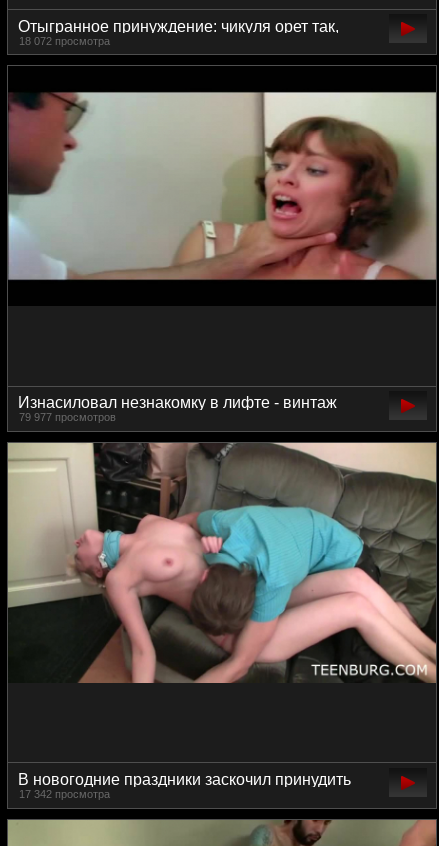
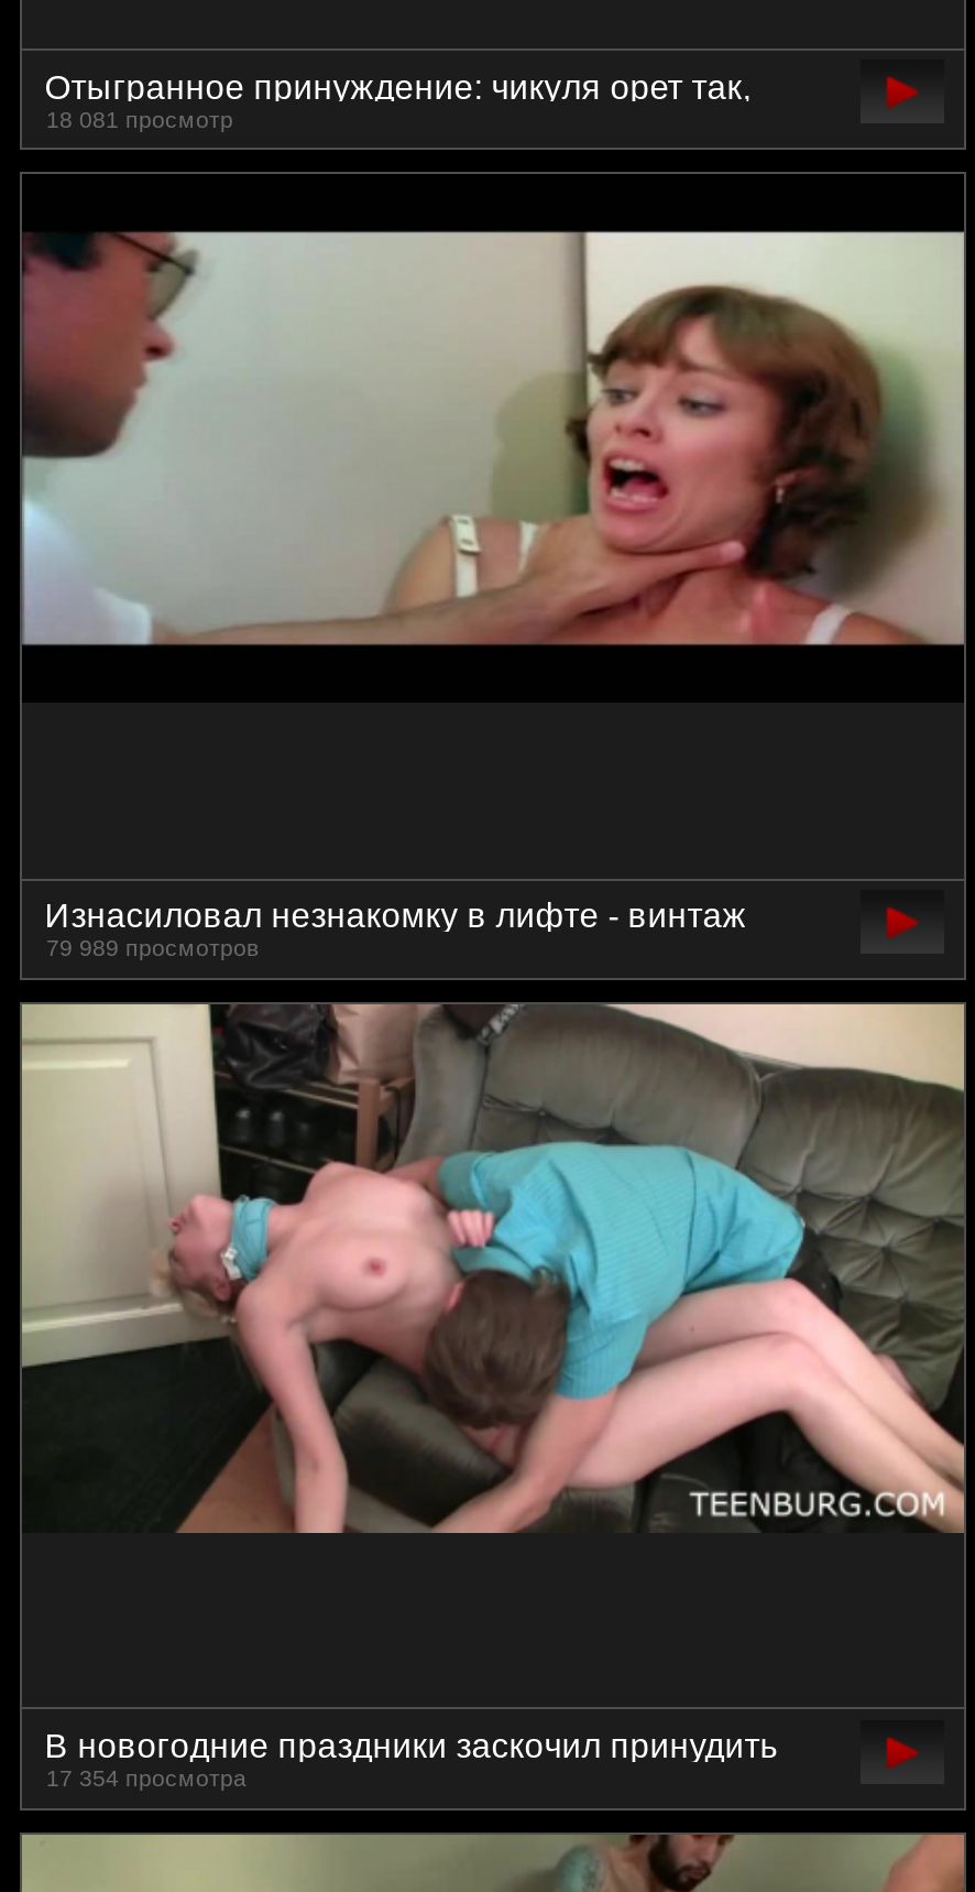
[19,34,110,46] 18 072 просмотра -> [46,105,233,131] 18 081 просмотр
[19,411,116,423] 79 977 просмотров -> [46,934,260,961] 79 989 просмотров
[19,788,110,800] 17 342 просмотра -> [46,1764,247,1791] 17 354 просмотра

